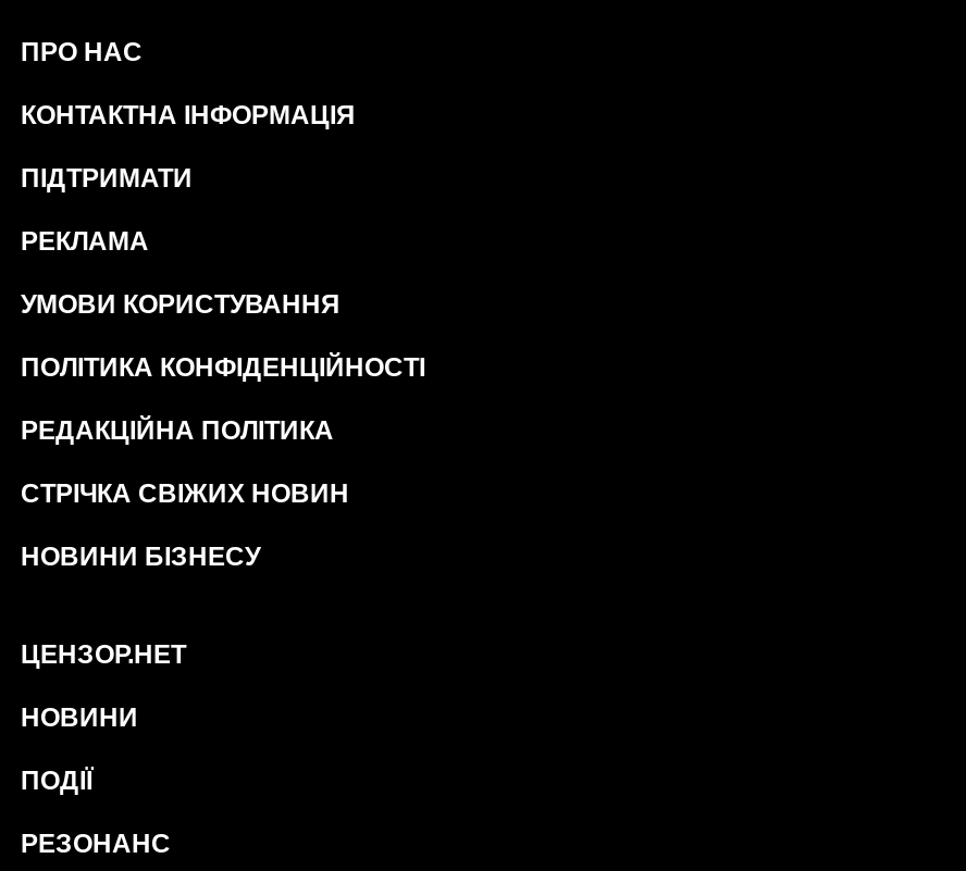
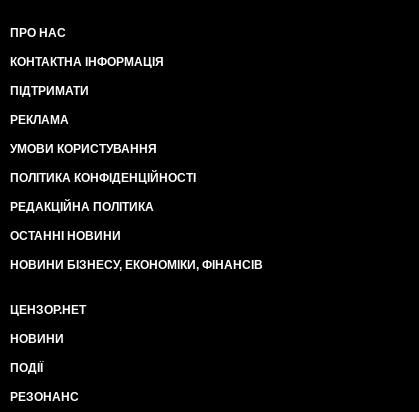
[21,478,349,509] СТРІЧКА СВІЖИХ НОВИН -> [10,229,121,243] ОСТАННІ НОВИНИ
[21,542,260,572] НОВИНИ БІЗНЕСУ -> [10,258,263,272] НОВИНИ БІЗНЕСУ, ЕКОНОМІКИ, ФІНАНСІВ

